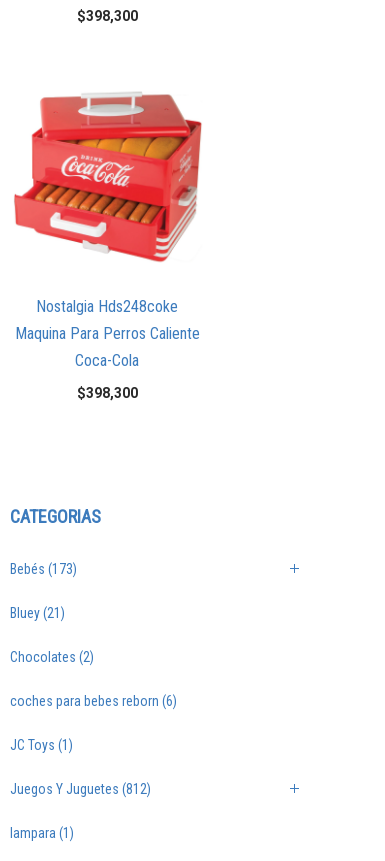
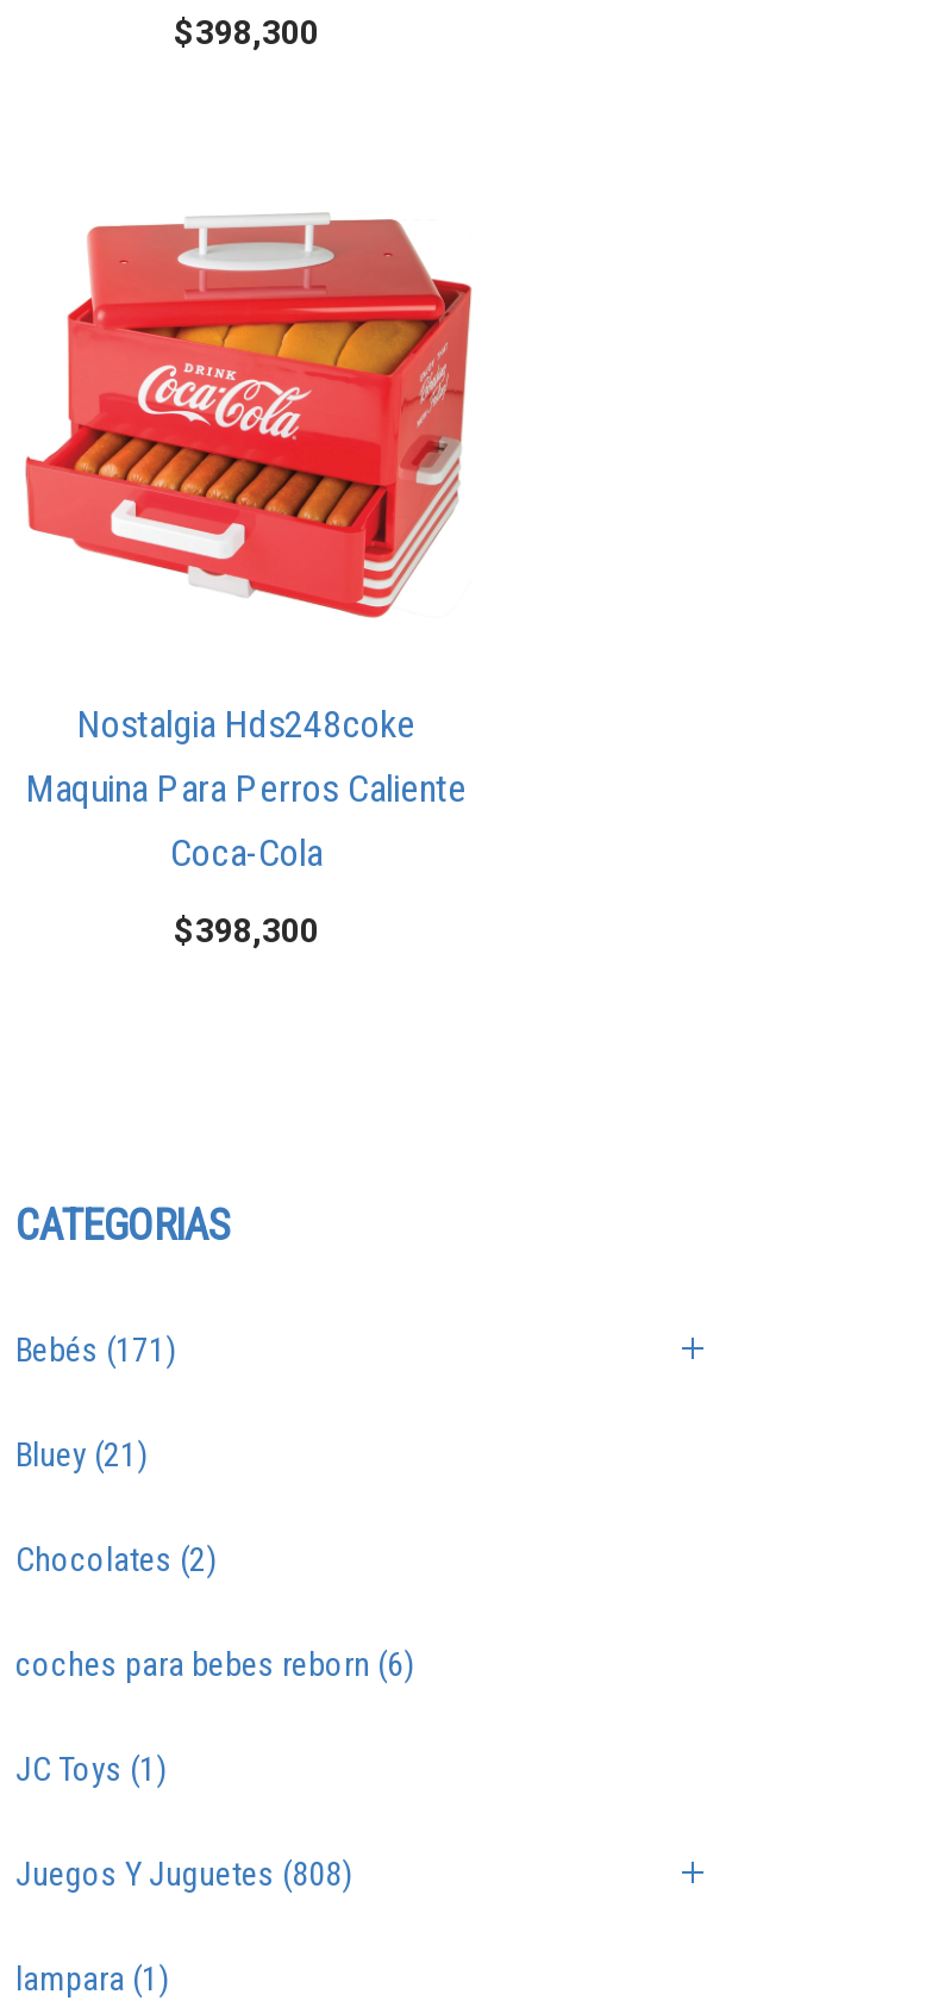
[10,561,77,577] Bebés (173) -> [15,1330,175,1368] Bebés (171)
[10,781,151,797] Juegos Y Juguetes (812) -> [15,1854,351,1892] Juegos Y Juguetes (808)

